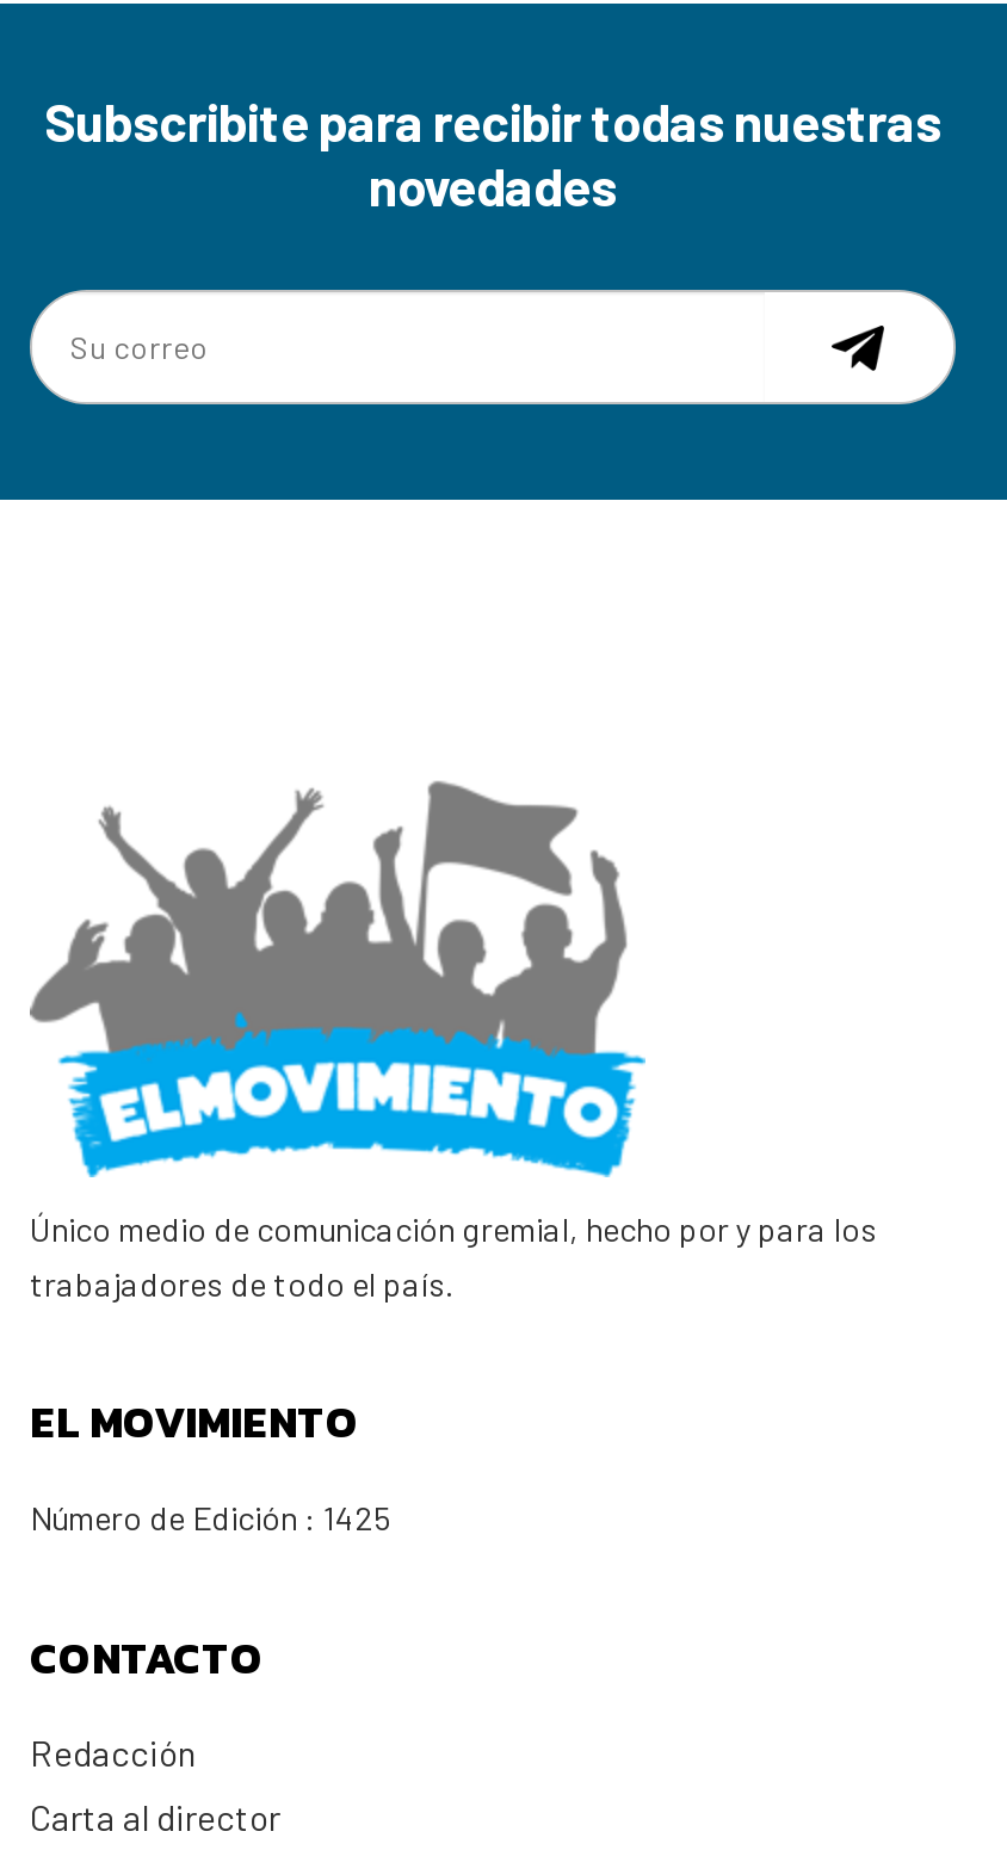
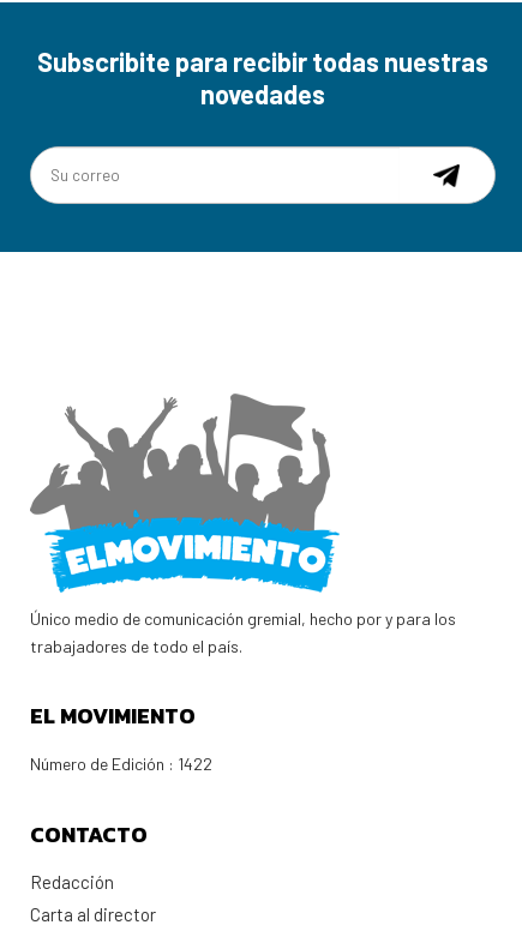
[30,1496,393,1537] Número de Edición : 1425 -> [30,753,212,774] Número de Edición : 1422

